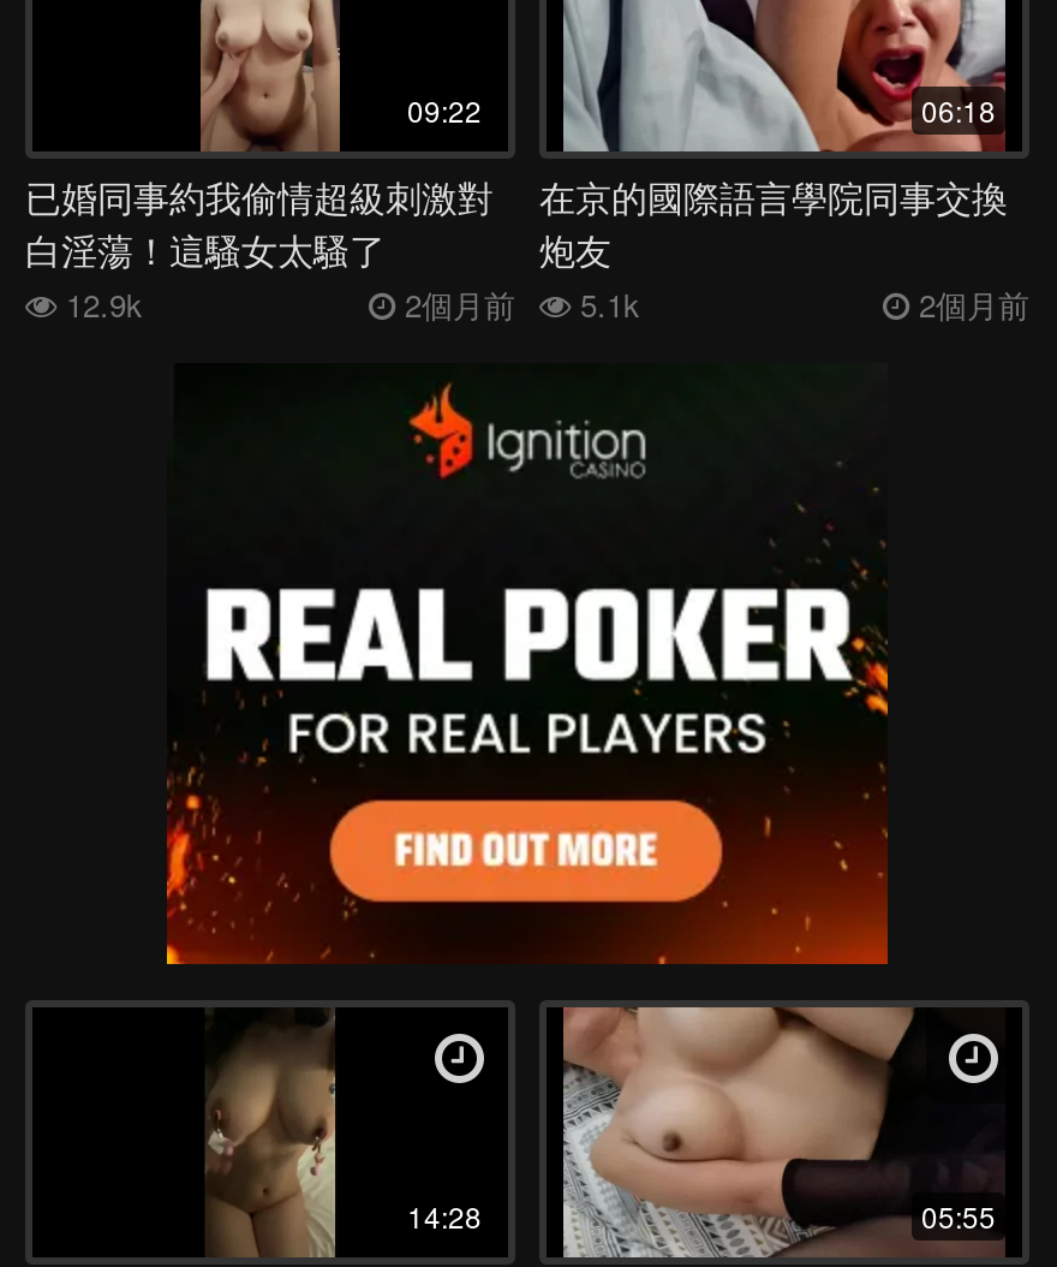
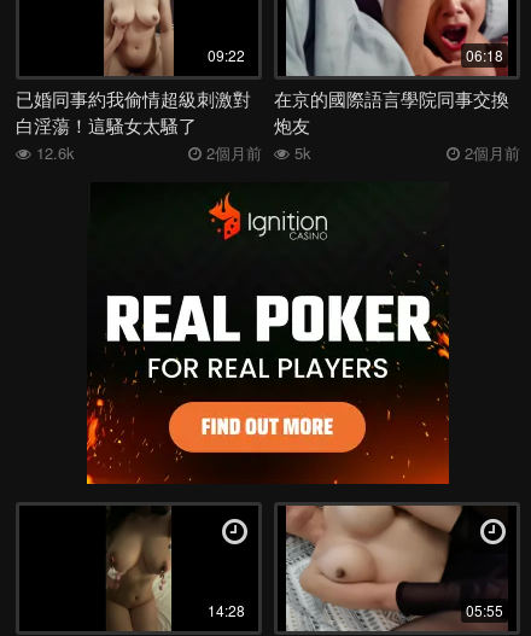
[56,282,143,328] 12.9k -> [31,142,75,164] 12.6k
[405,282,640,328] 2個月前 5.1k -> [206,142,311,164] 2個月前 5k

